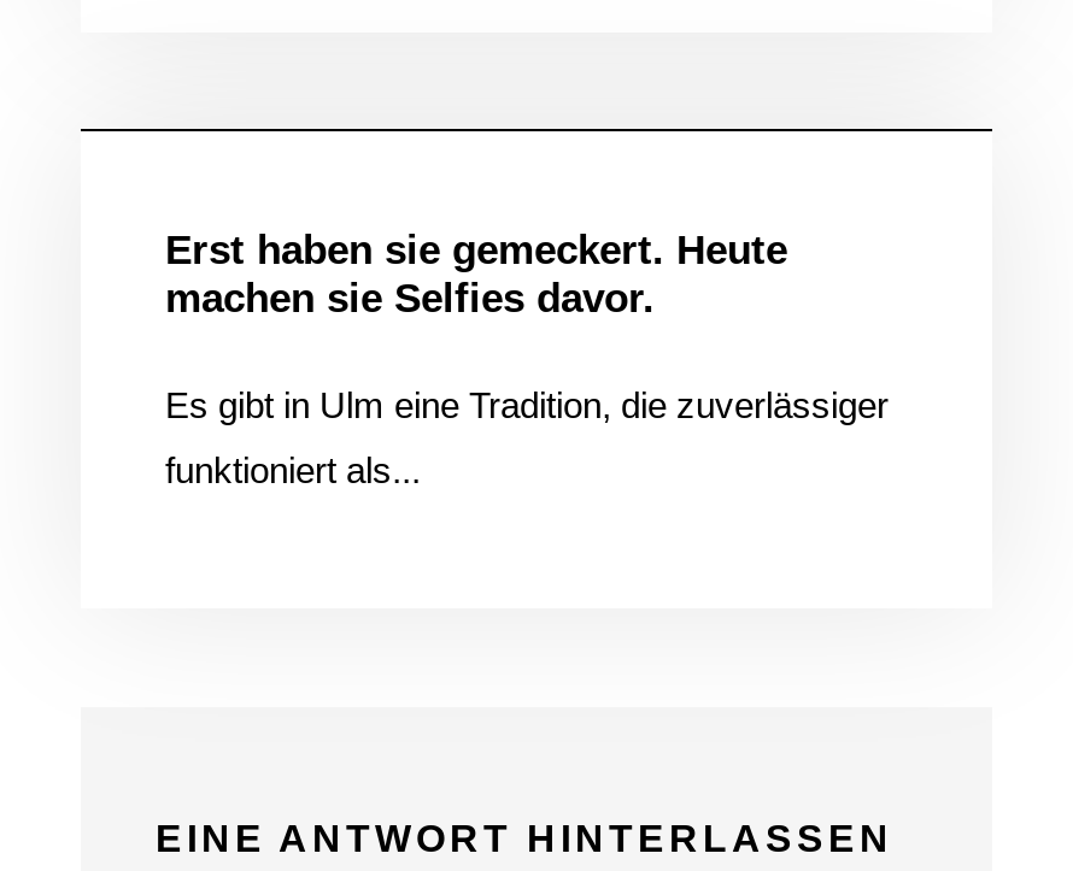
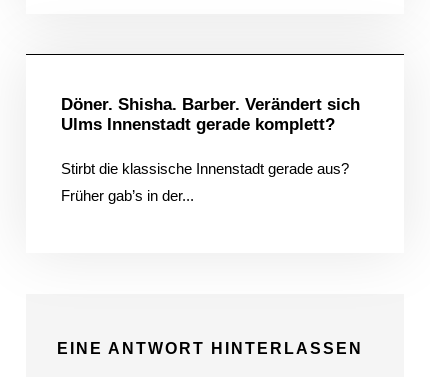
[165,227,787,321] Erst haben sie gemeckert. Heute | machen sie Selfies davor. -> [61,95,360,134] Döner. Shisha. Barber. Verändert sich | Ulms Innenstadt gerade komplett?
[165,384,889,425] Es gibt in Ulm eine Tradition, die zuverlässiger -> [61,160,349,177] Stirbt die klassische Innenstadt gerade aus?
[165,449,421,490] funktioniert als... -> [61,187,194,204] Früher gab’s in der...

